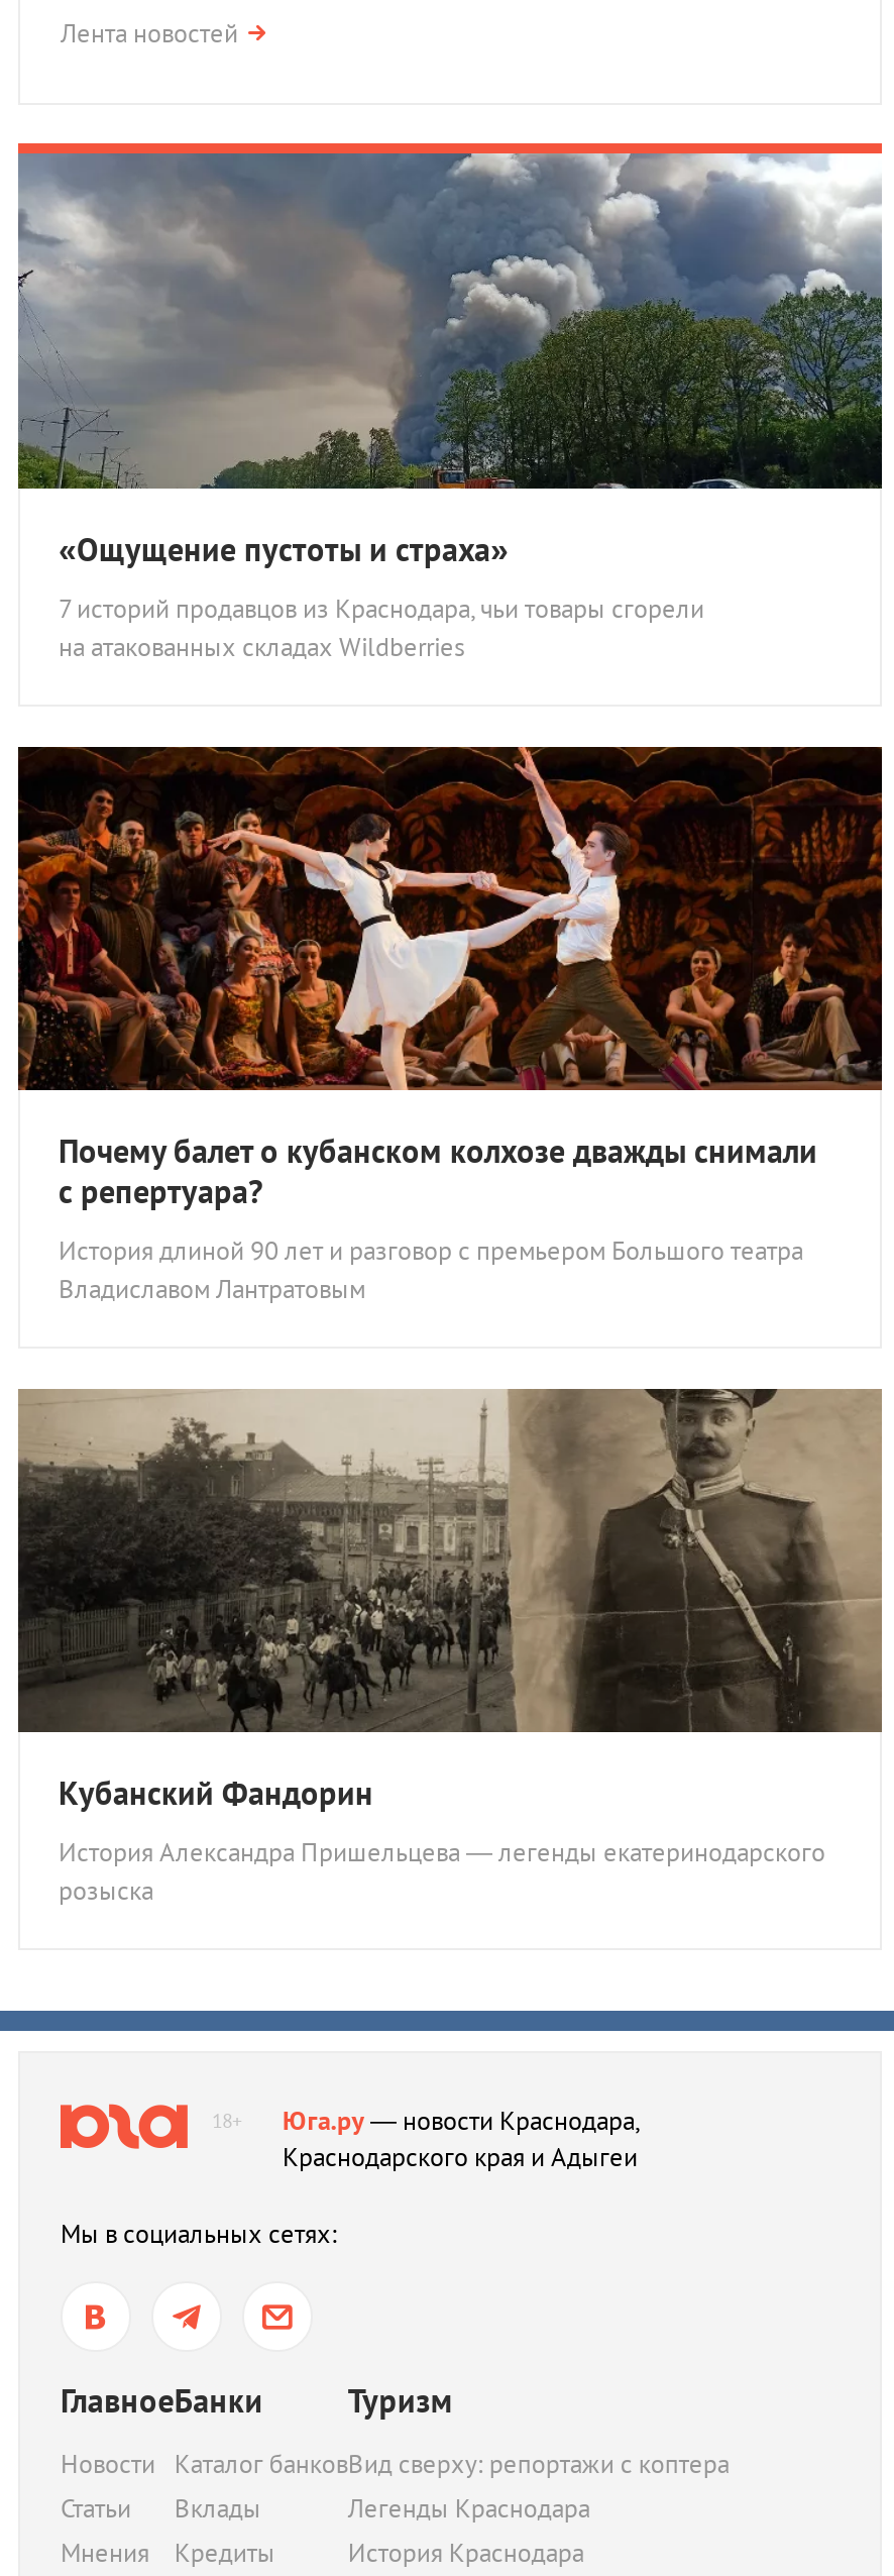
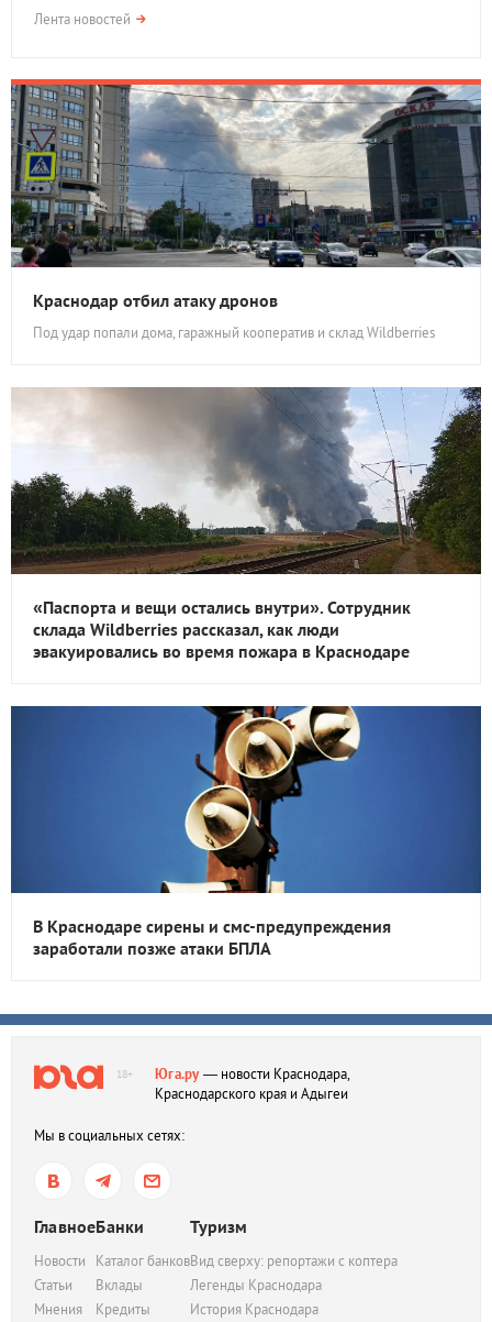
[18,151,882,664] [image] | «Ощущение пустоты и страха» | 7 историй продавцов из Краснодара, чьи товары сгорели | на атакованных складах Wildberries -> [11,84,482,342] [image] | Краснодар отбил атаку дронов | Под удар попали дома, гаражный кооператив и склад Wildberries
[16,745,884,1306] [image] | Почему балет о кубанском колхозе дважды снимали | с репертуара? | История длиной 90 лет и разговор с премьером Большого театра | Владиславом Лантратовым -> [11,386,482,662] [image] | «Паспорта и вещи остались внутри». Сотрудник | склада Wildberries рассказал, как люди | эвакуировались во время пожара в Краснодаре
[16,1387,884,1908] [image] | Кубанский Фандорин | История Александра Пришельцева — легенды екатеринодарского | розыска -> [10,705,482,959] [image] | В Краснодаре сирены и смс-предупреждения | заработали позже атаки БПЛА

